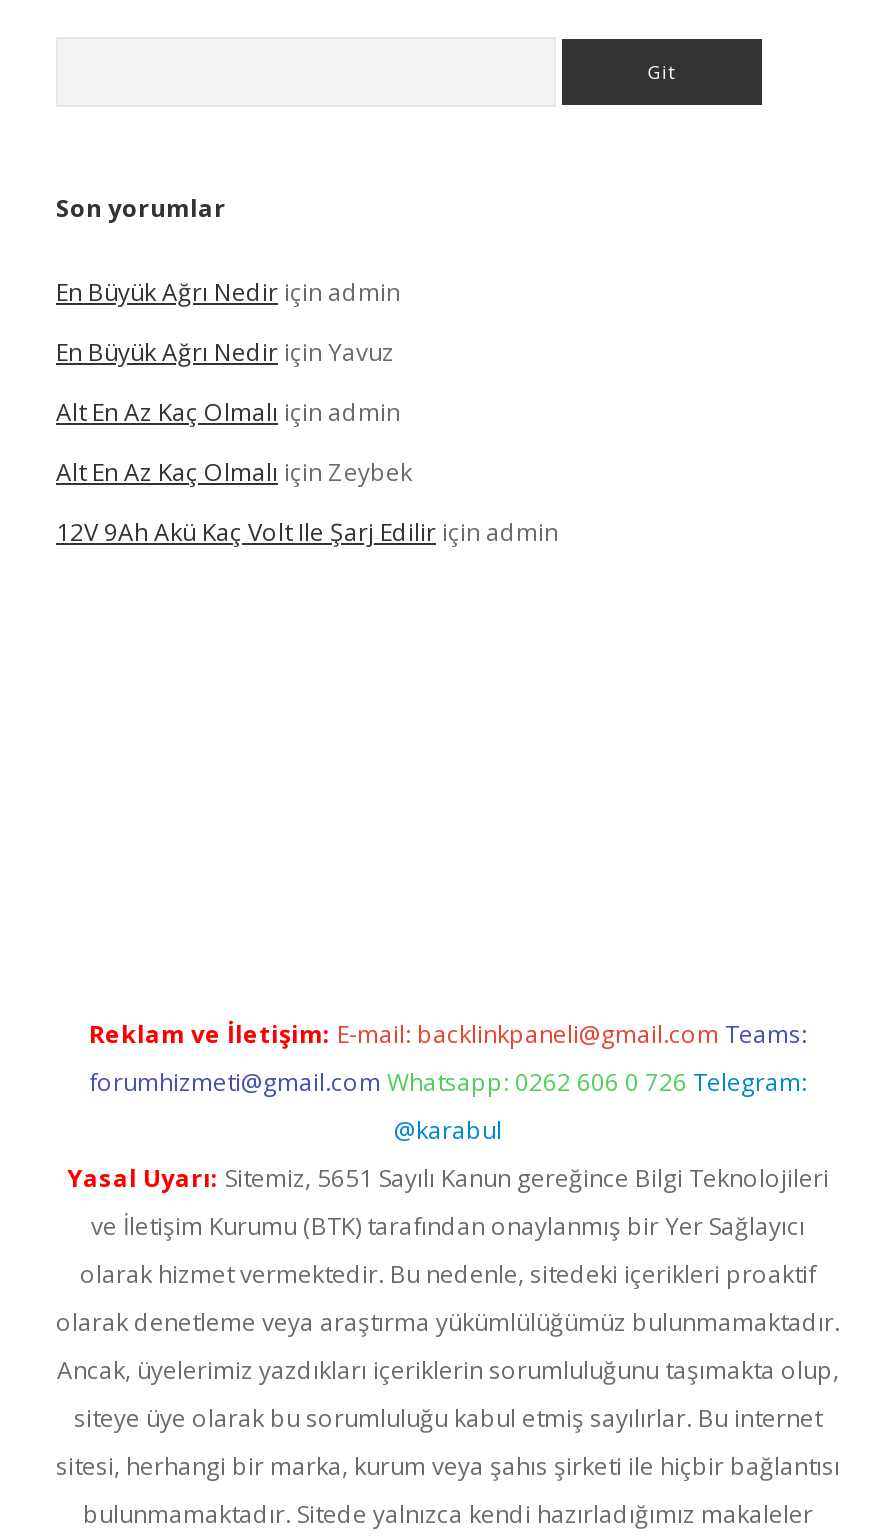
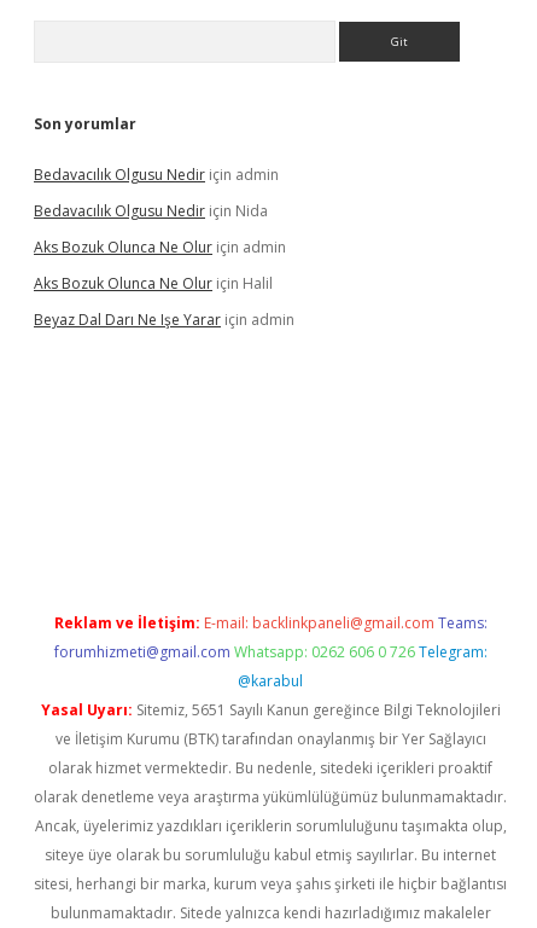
[56,275,400,309] En Büyük Ağrı Nedir için admin -> [34,164,279,185] Bedavacılık Olgusu Nedir için admin
[56,335,394,369] En Büyük Ağrı Nedir için Yavuz -> [34,201,268,221] Bedavacılık Olgusu Nedir için Nida
[56,395,400,429] Alt En Az Kaç Olmalı için admin -> [34,237,286,257] Aks Bozuk Olunca Ne Olur için admin
[56,455,412,489] Alt En Az Kaç Olmalı için Zeybek -> [34,273,273,294] Aks Bozuk Olunca Ne Olur için Halil
[56,515,558,549] 12V 9Ah Akü Kaç Volt Ile Şarj Edilir için admin -> [34,309,294,330] Beyaz Dal Darı Ne Işe Yarar için admin

